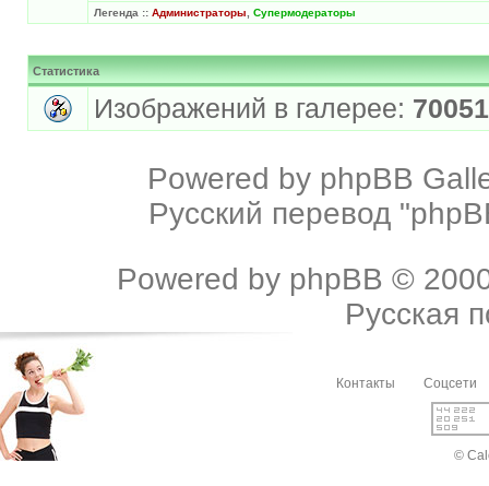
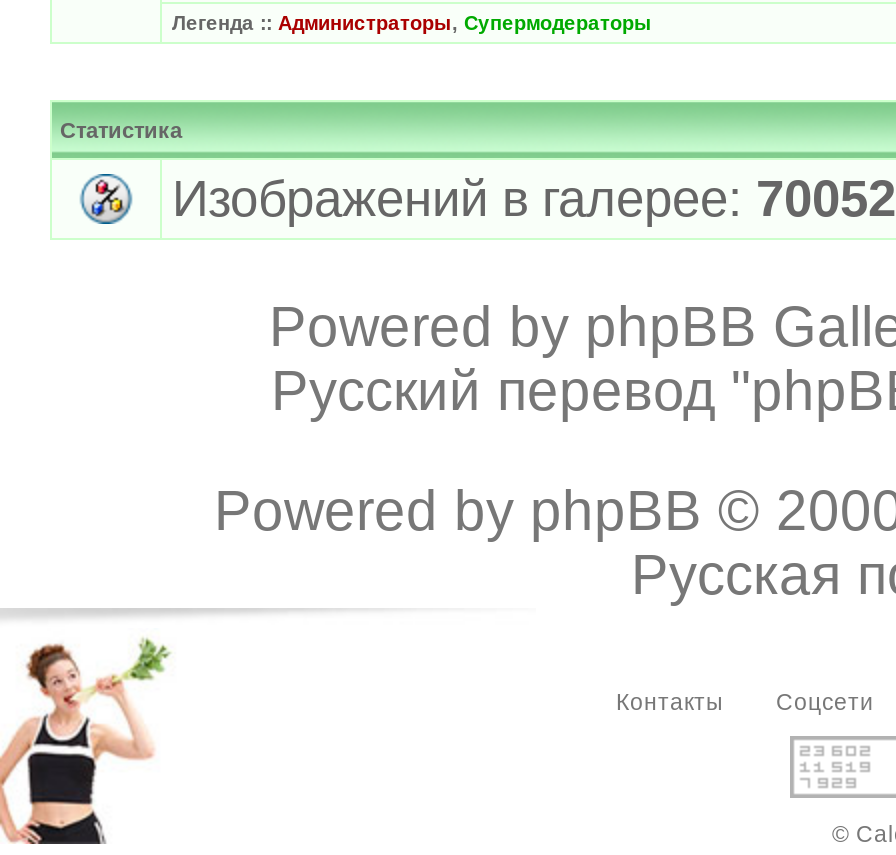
[94,93,489,123] Изображений в галерее: 70051 -> [172,169,896,225] Изображений в галерее: 70052

